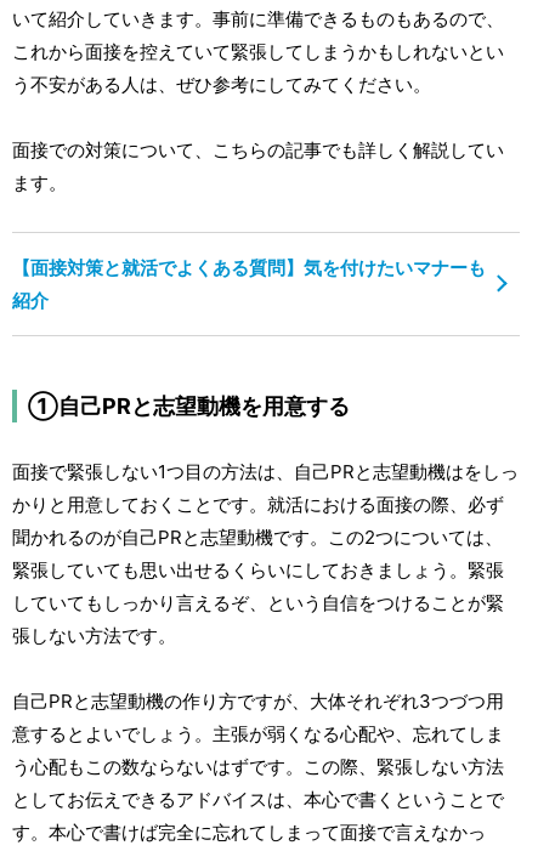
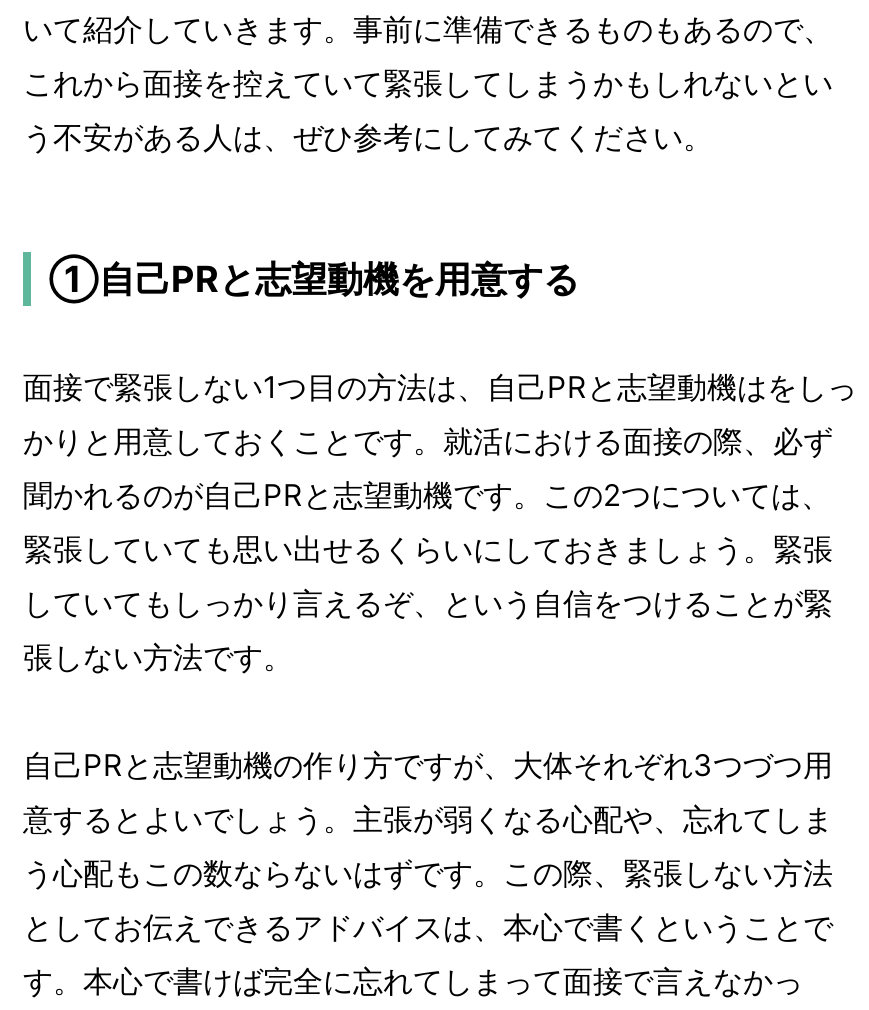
[12,139,504,195] 面接での対策について、こちらの記事でも詳しく解説してい | ます。 -> none
[12,257,486,312] 【面接対策と就活でよくある質問】気を付けたいマナーも | 紹介 -> none

